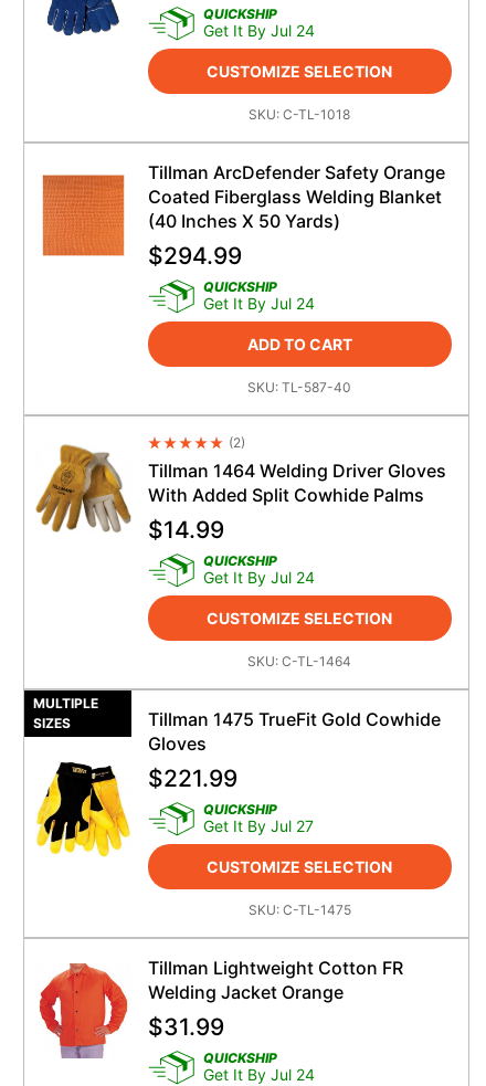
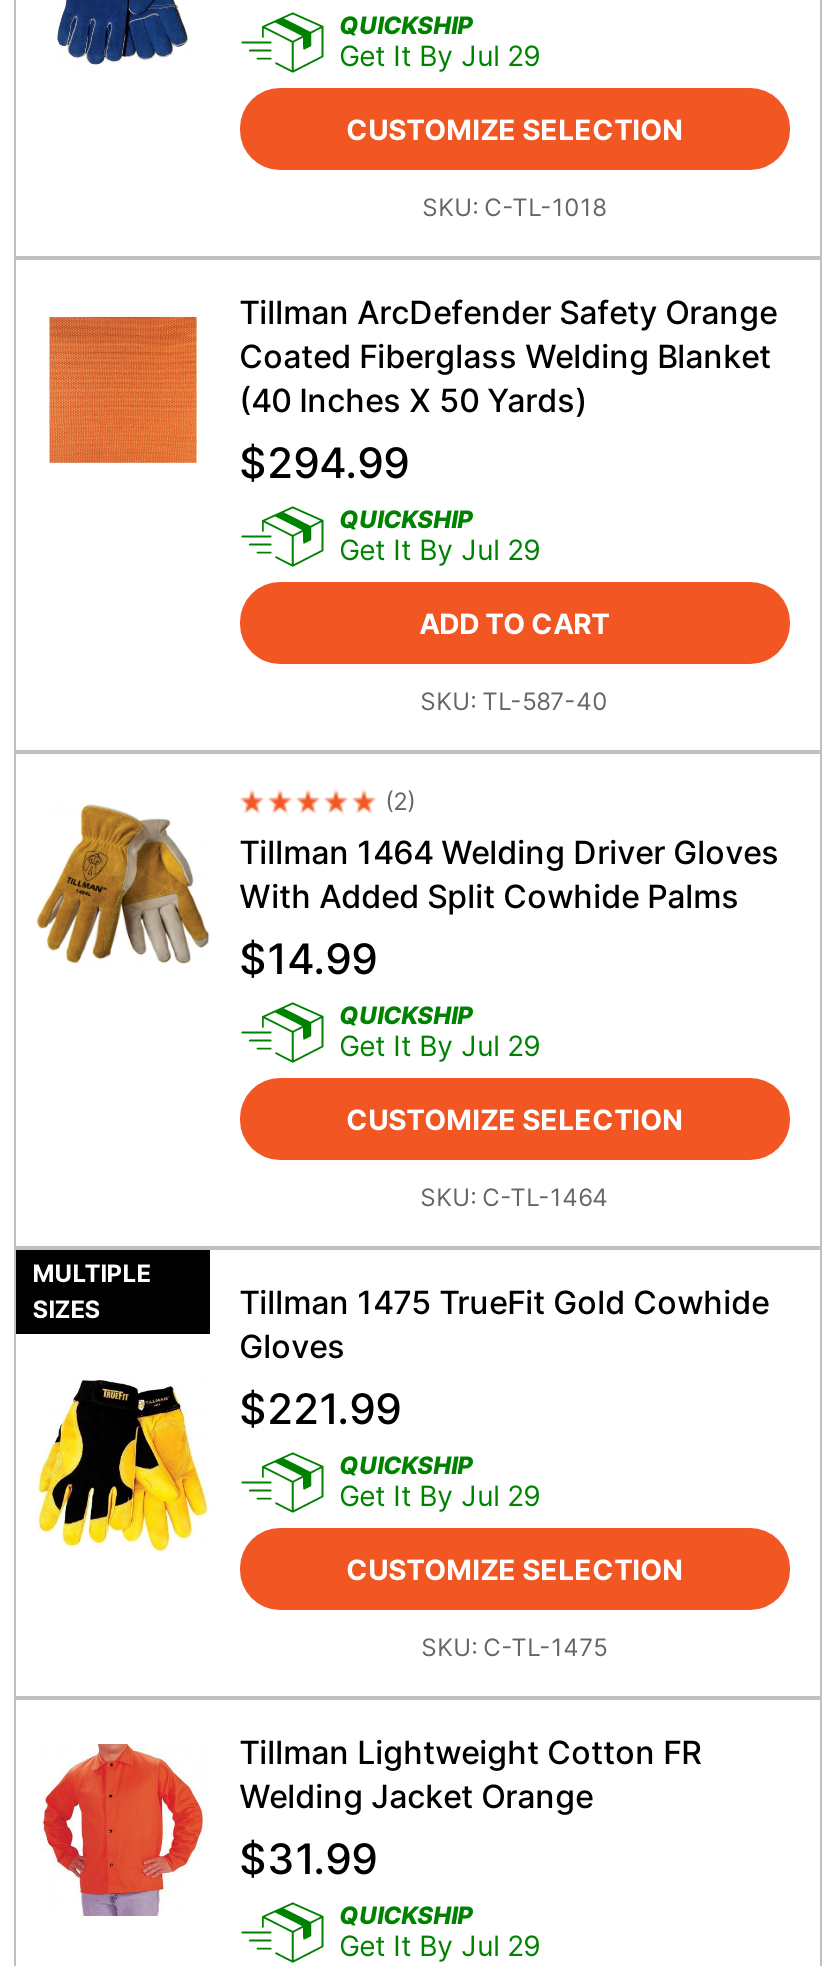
[203,21,314,40] Get It By Jul 24 -> [339,38,541,72] Get It By Jul 29
[203,294,314,313] Get It By Jul 24 -> [339,532,541,566] Get It By Jul 29
[203,568,314,587] Get It By Jul 24 -> [339,1028,541,1062] Get It By Jul 29
[203,817,313,835] Get It By Jul 27 -> [339,1478,541,1512] Get It By Jul 29
[203,1065,314,1084] Get It By Jul 24 -> [339,1928,541,1962] Get It By Jul 29

